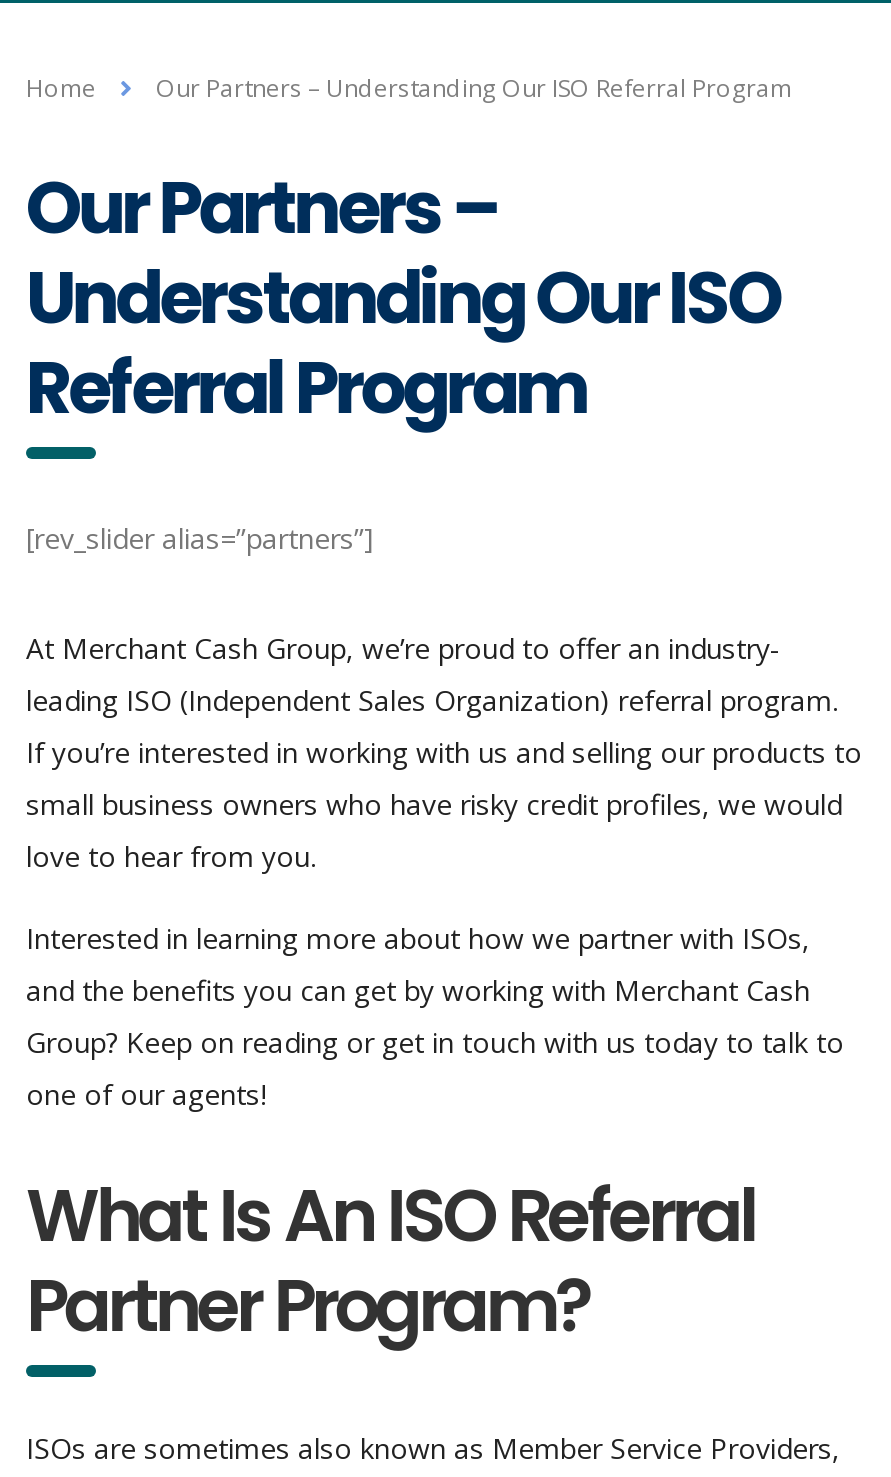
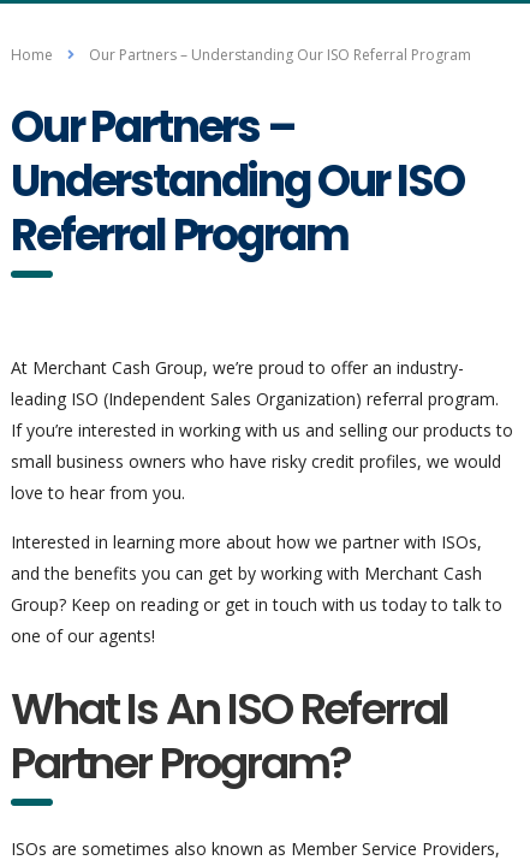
[26,519,374,557] [rev_slider alias=”partners”] -> none

